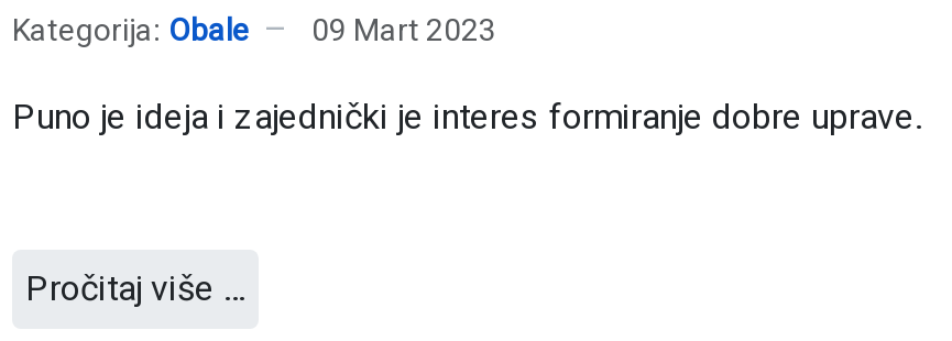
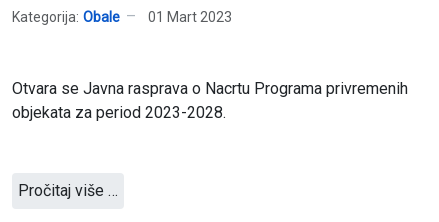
[12,12,496,47] Kategorija: Obale 09 Mart 2023 -> [12,9,232,25] Kategorija: Obale 01 Mart 2023
[12,97,921,138] Puno je ideja i zajednički je interes formiranje dobre uprave. -> [12,79,408,122] Otvara se Javna rasprava o Nacrtu Programa privremenih | objekata za period 2023-2028.

